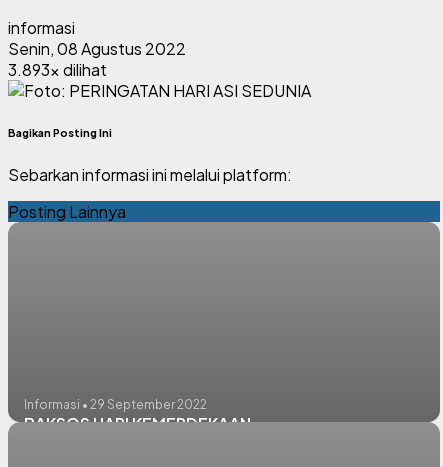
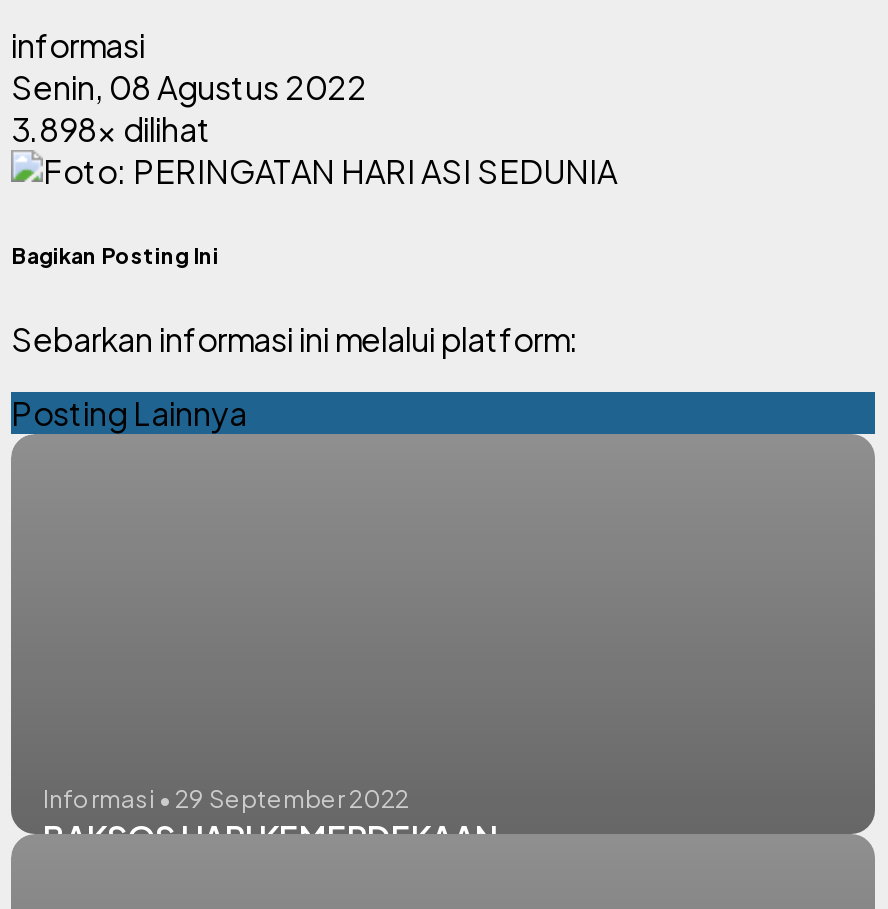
[8,59,107,80] 3.893x dilihat -> [11,108,211,150] 3.898x dilihat

